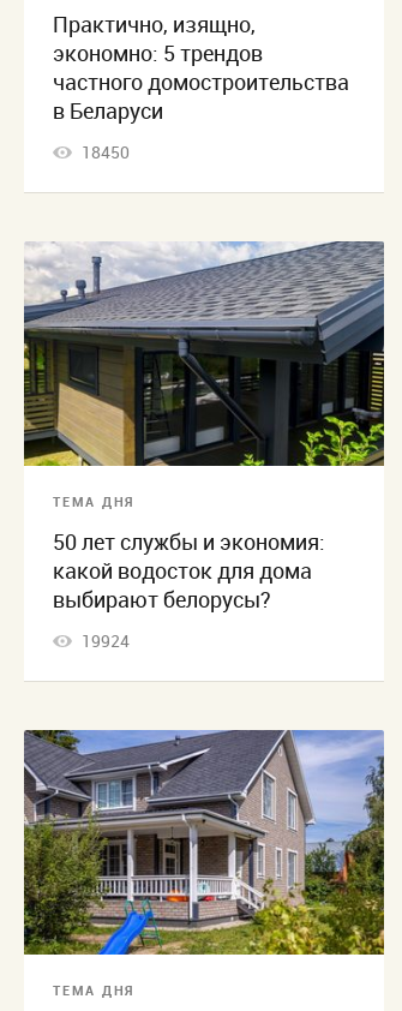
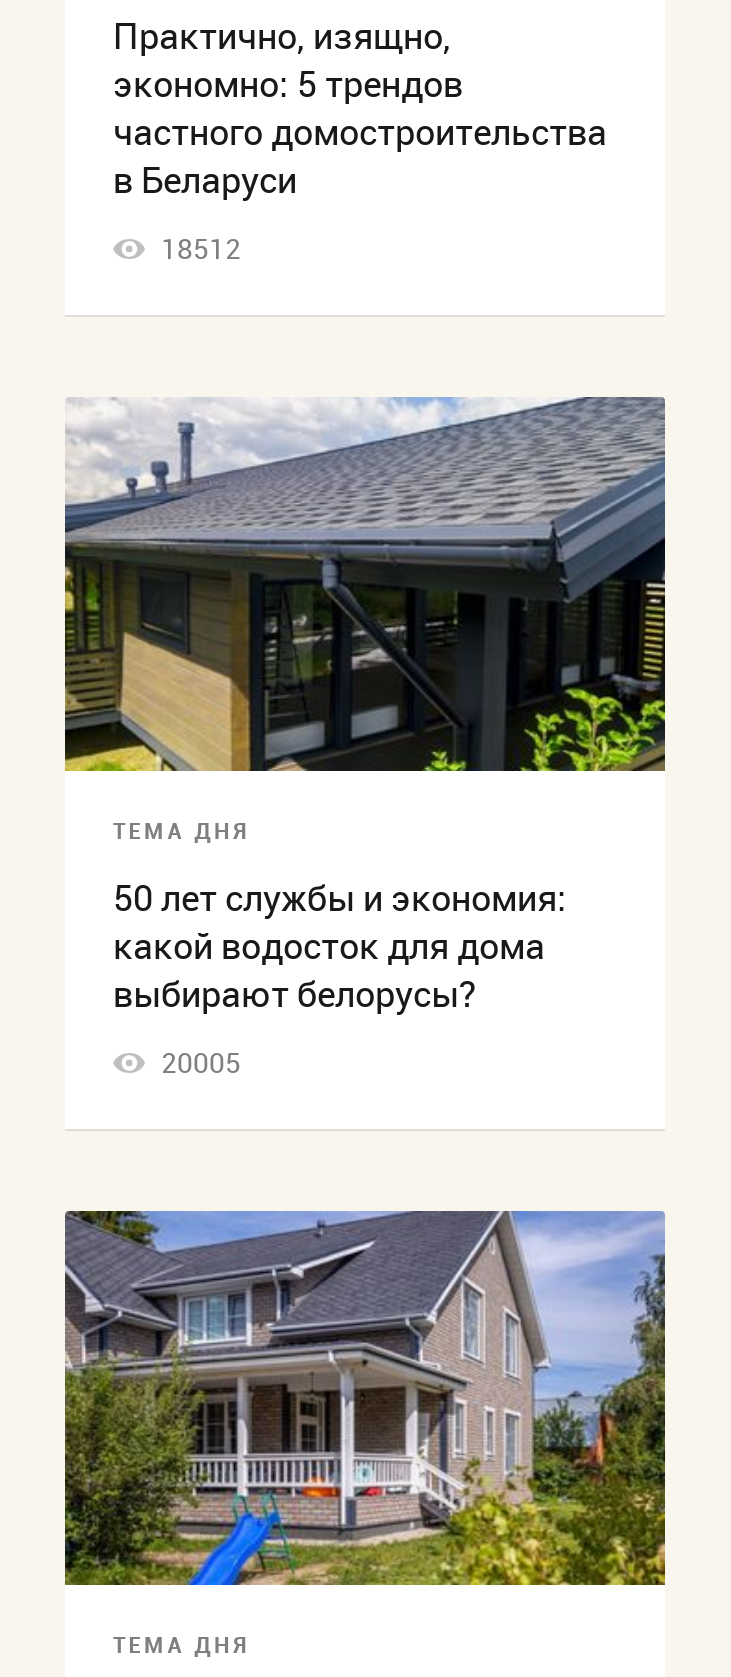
[82,143,130,162] 18450 -> [161,233,241,265] 18512
[82,632,130,651] 19924 -> [161,1047,241,1079] 20005

